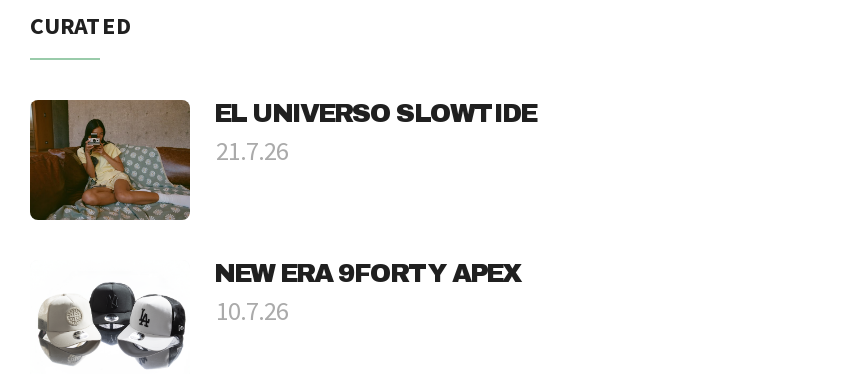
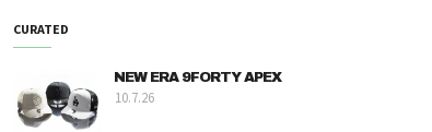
[28,98,536,222] [image] | EL UNIVERSO SLOWTIDE | 21.7.26 -> none

